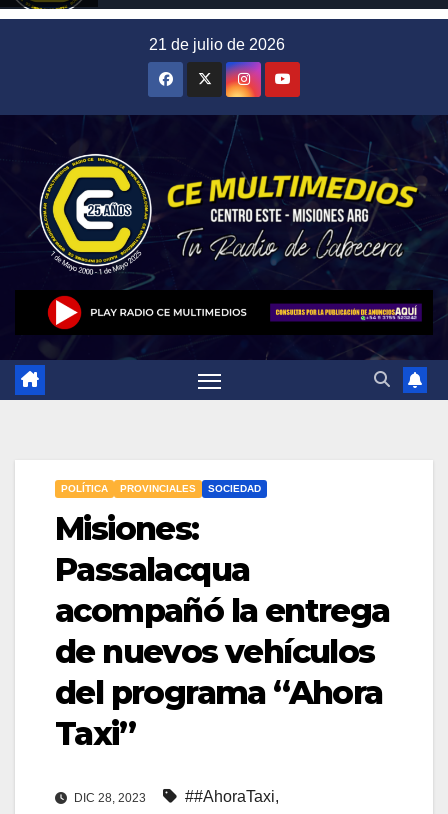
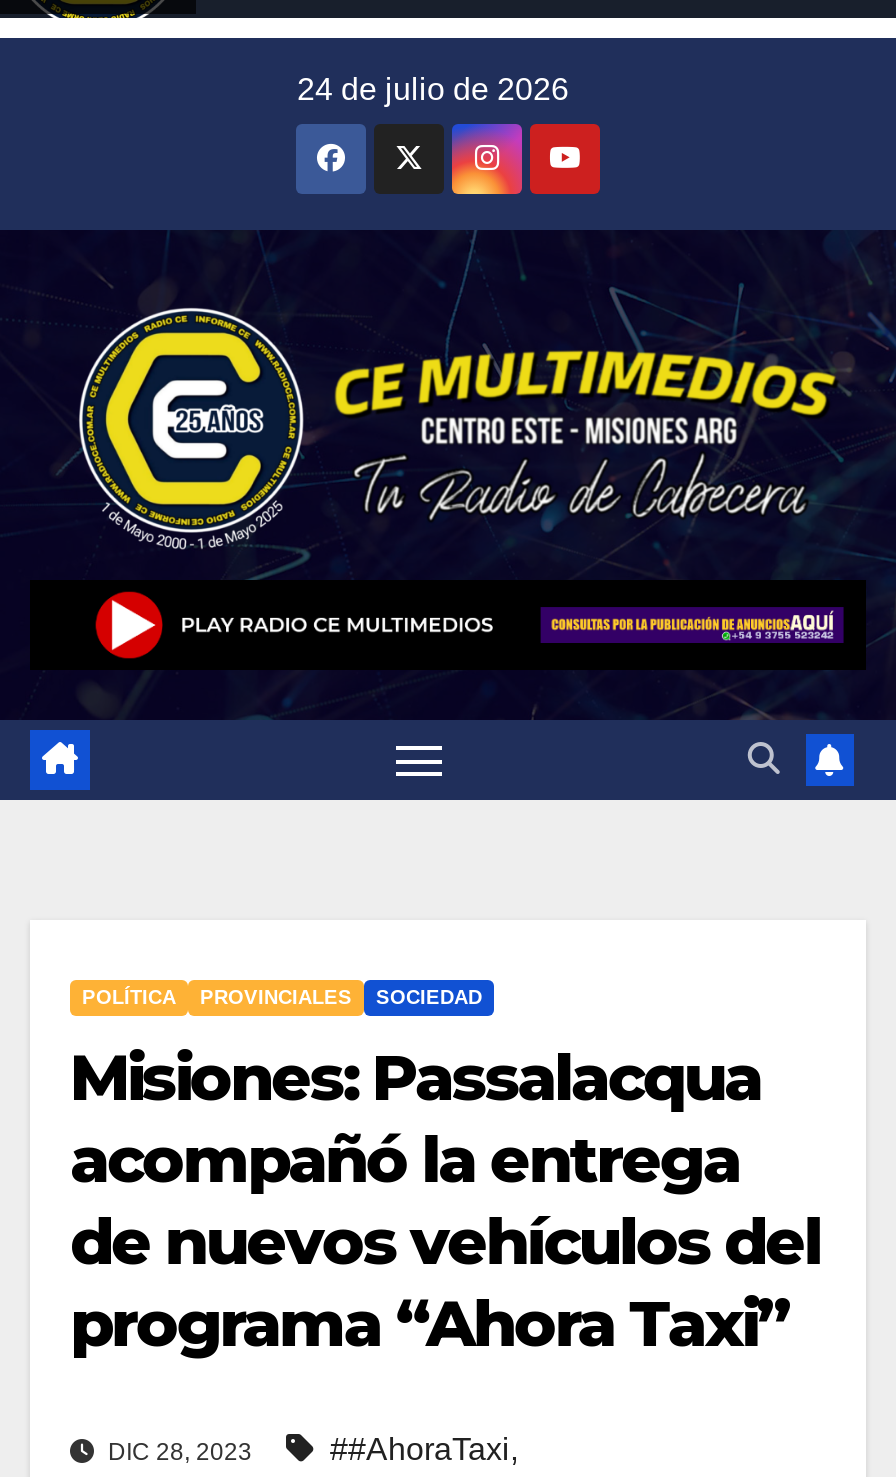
[148,36,284,53] 21 de julio de 2026 -> [297,72,569,106] 24 de julio de 2026

